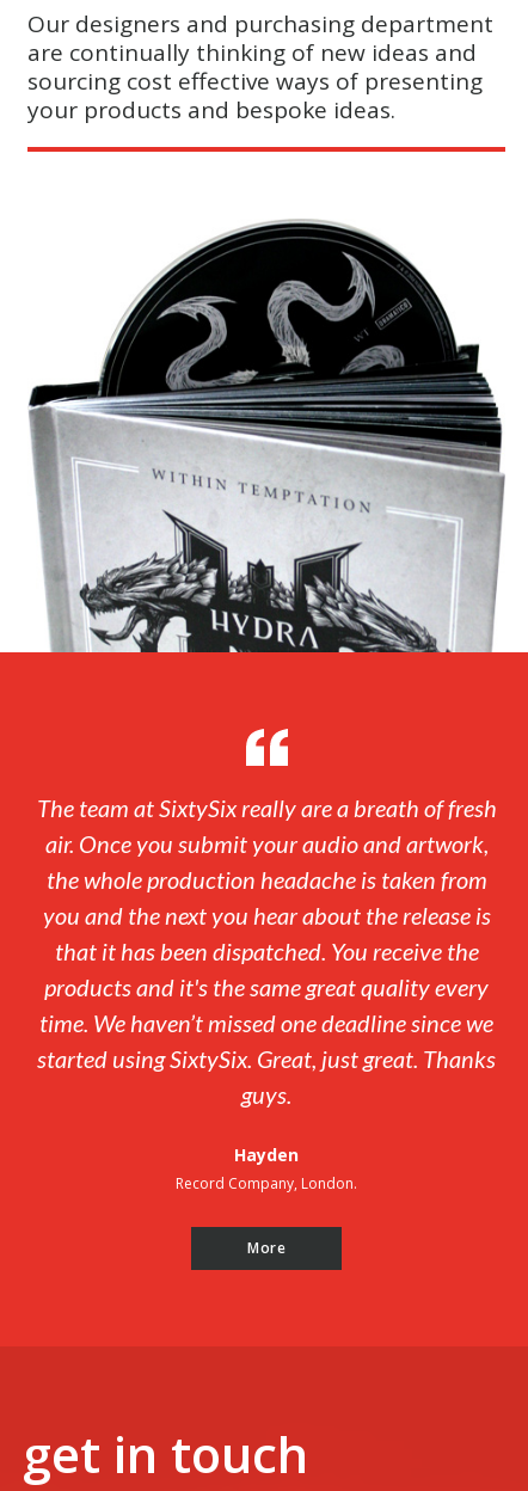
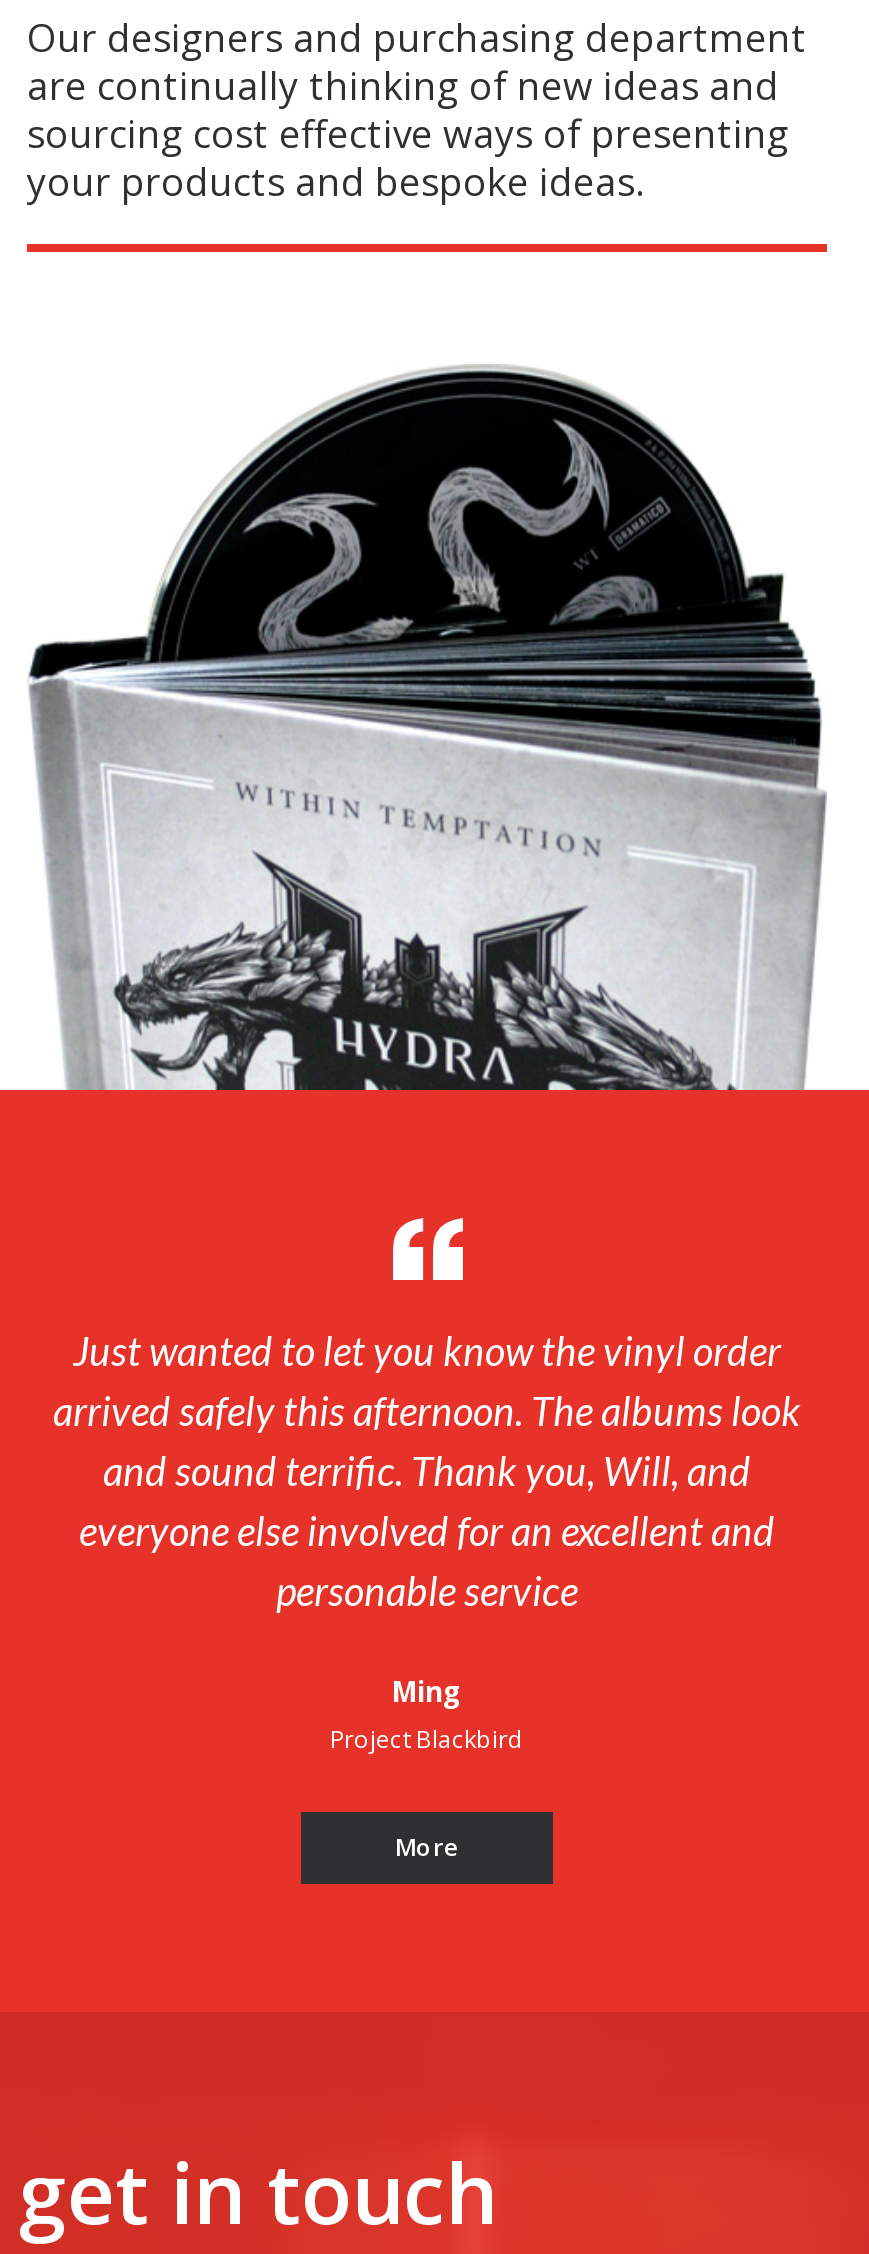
[36,794,496,1109] The team at SixtySix really are a breath of fresh | air. Once you submit your audio and artwork, | the whole production headache is taken from | you and the next you hear about the release is | that it has been dispatched. You receive the | products and it's the same great quality every | time. We haven’t missed one deadline since we | started using SixtySix. Great, just great. Thanks | guys. -> [53,1327,801,1615] Just wanted to let you know the vinyl order | arrived safely this afternoon. The albums look | and sound terrific. Thank you, Will, and | everyone else involved for an excellent and | personable service
[176,1144,357,1194] Hayden | Record Company, London. -> [330,1673,524,1757] Ming | Project Blackbird

